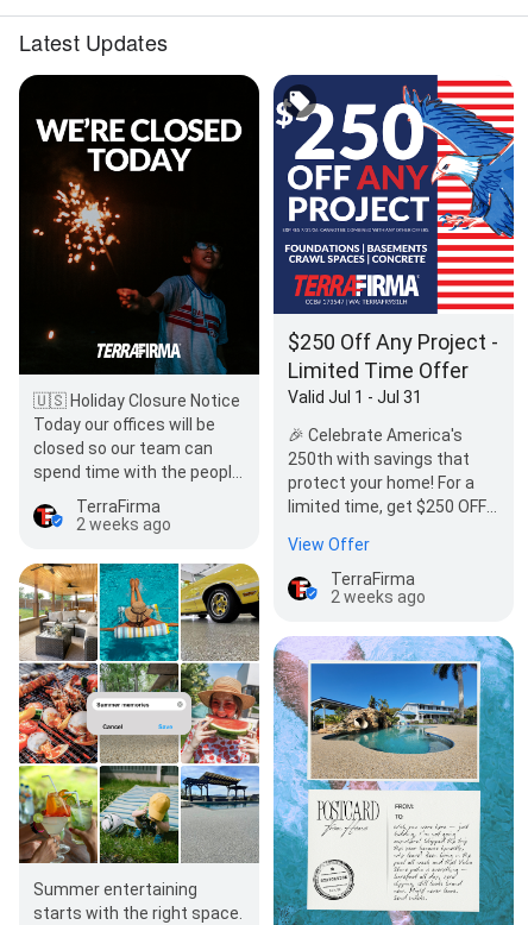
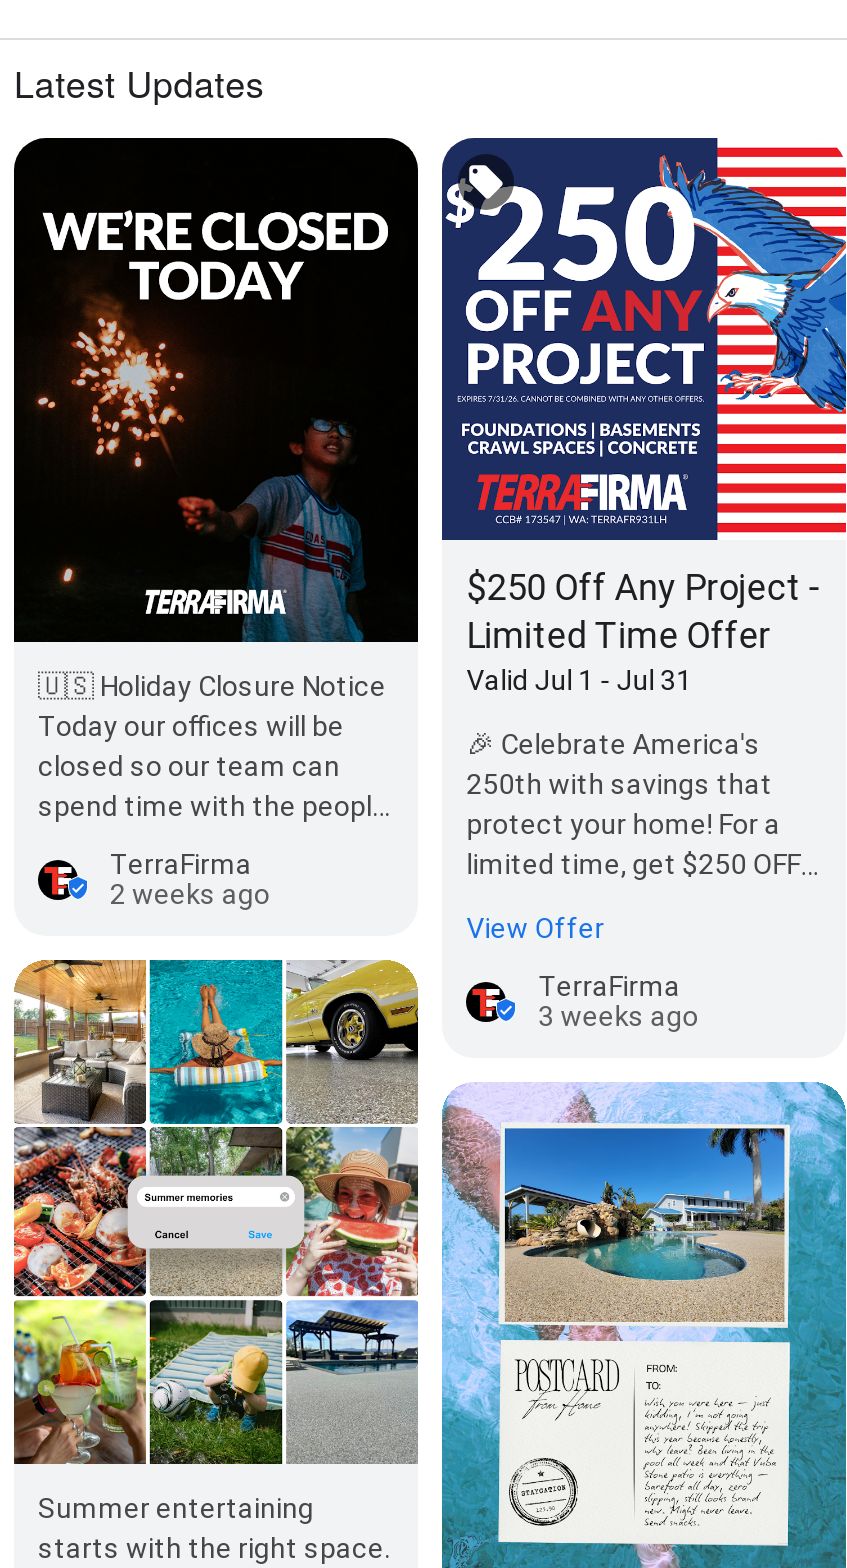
[331,588,426,607] 2 weeks ago -> [538,1001,698,1033] 3 weeks ago

